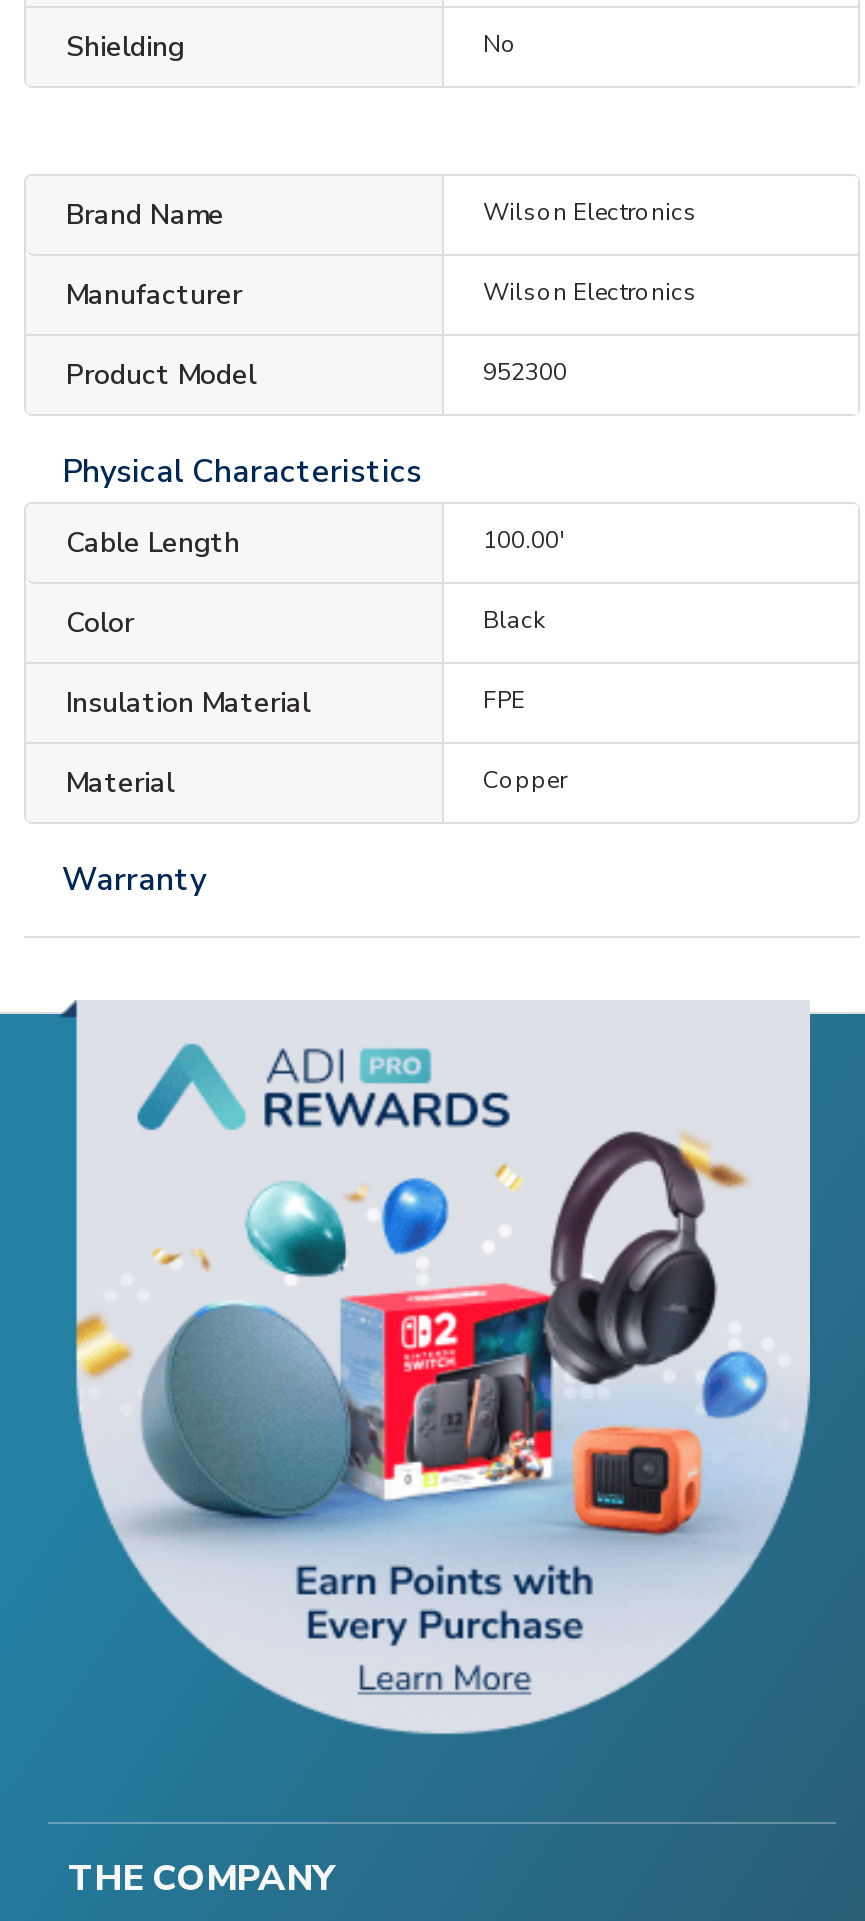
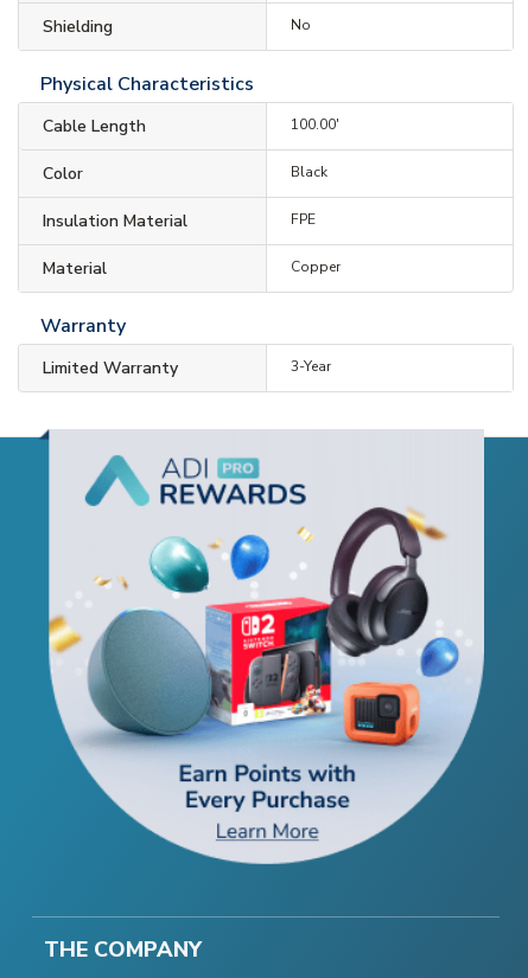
[66,196,697,394] Brand Name | Wilson Electronics | Manufacturer | Wilson Electronics | Product Model | 952300 -> none
moved [62,450,567,902] -> [40,71,340,339]: Physical Characteristics | Cable Length | 100.00' | ... | Copper | Warranty
none -> [43,357,330,379] Limited Warranty | 3-Year

